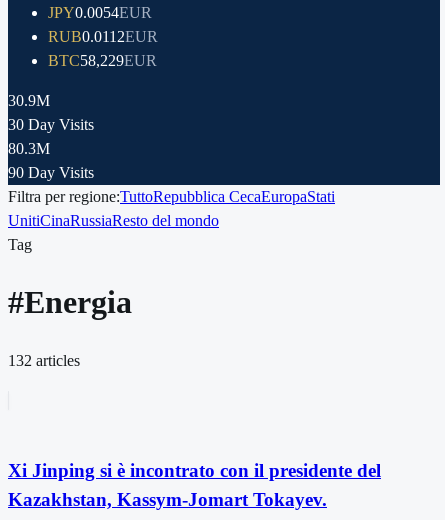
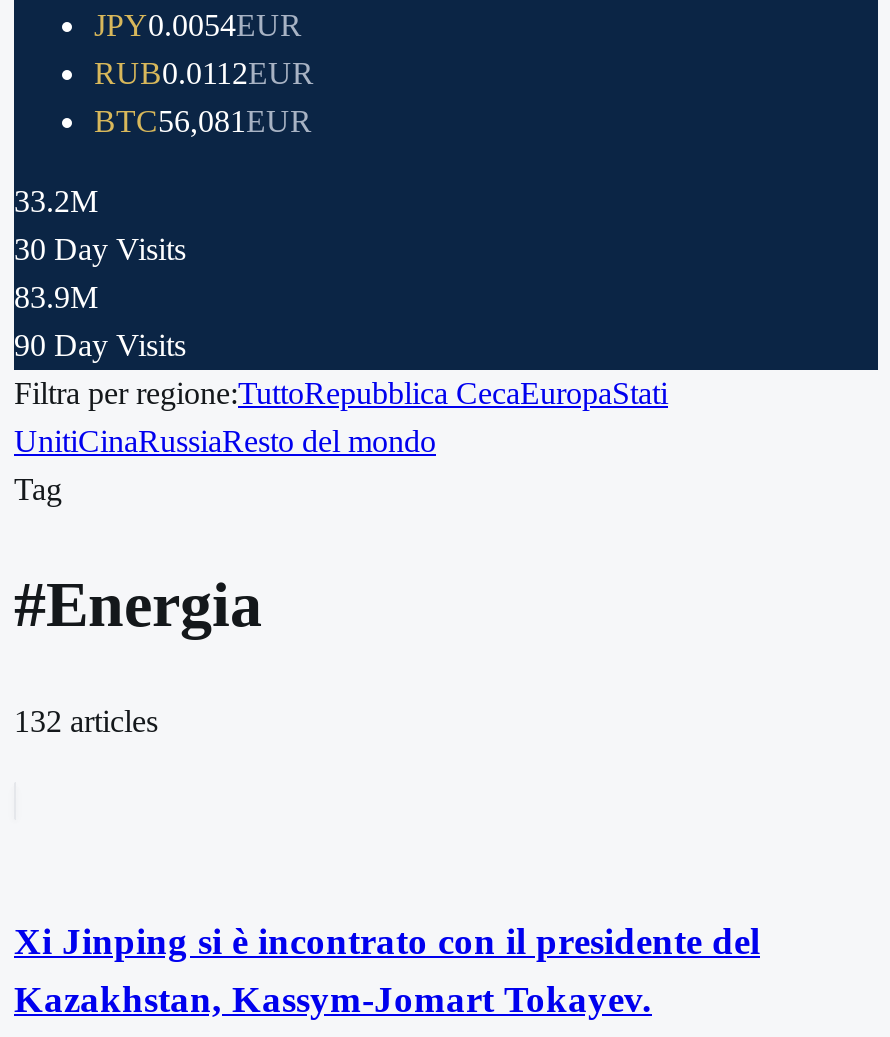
[48,52,157,69] BTC58,229 EUR -> [94,104,312,138] BTC56,081 EUR
[8,92,50,109] 30.9M -> [14,184,98,218] 33.2M
[8,140,50,157] 80.3M -> [14,280,98,314] 83.9M

